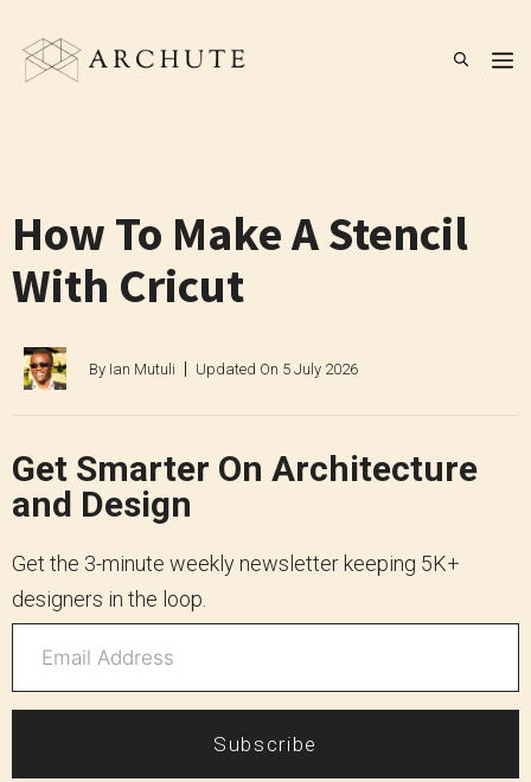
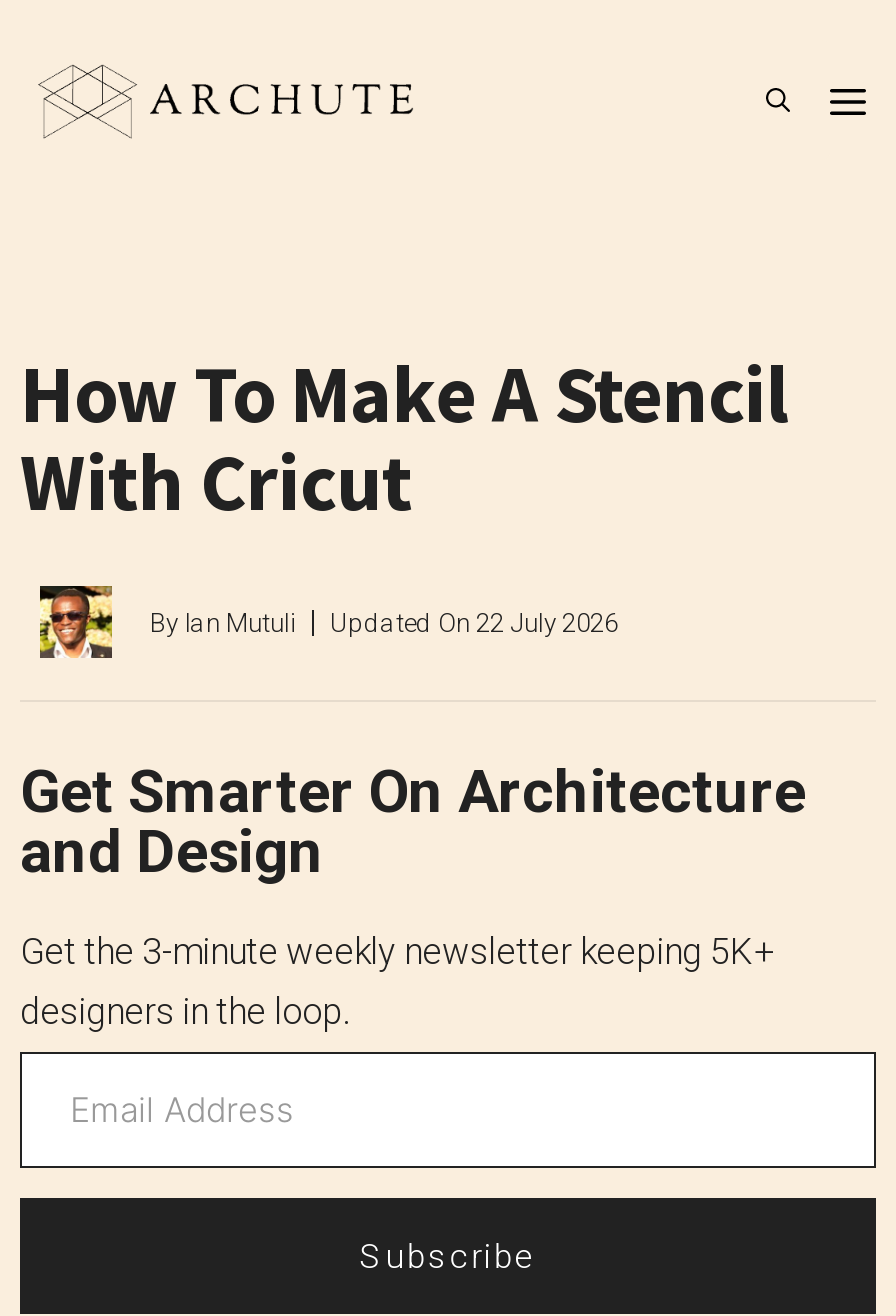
[196,360,358,378] Updated On 5 July 2026 -> [330,608,618,638] Updated On 22 July 2026

